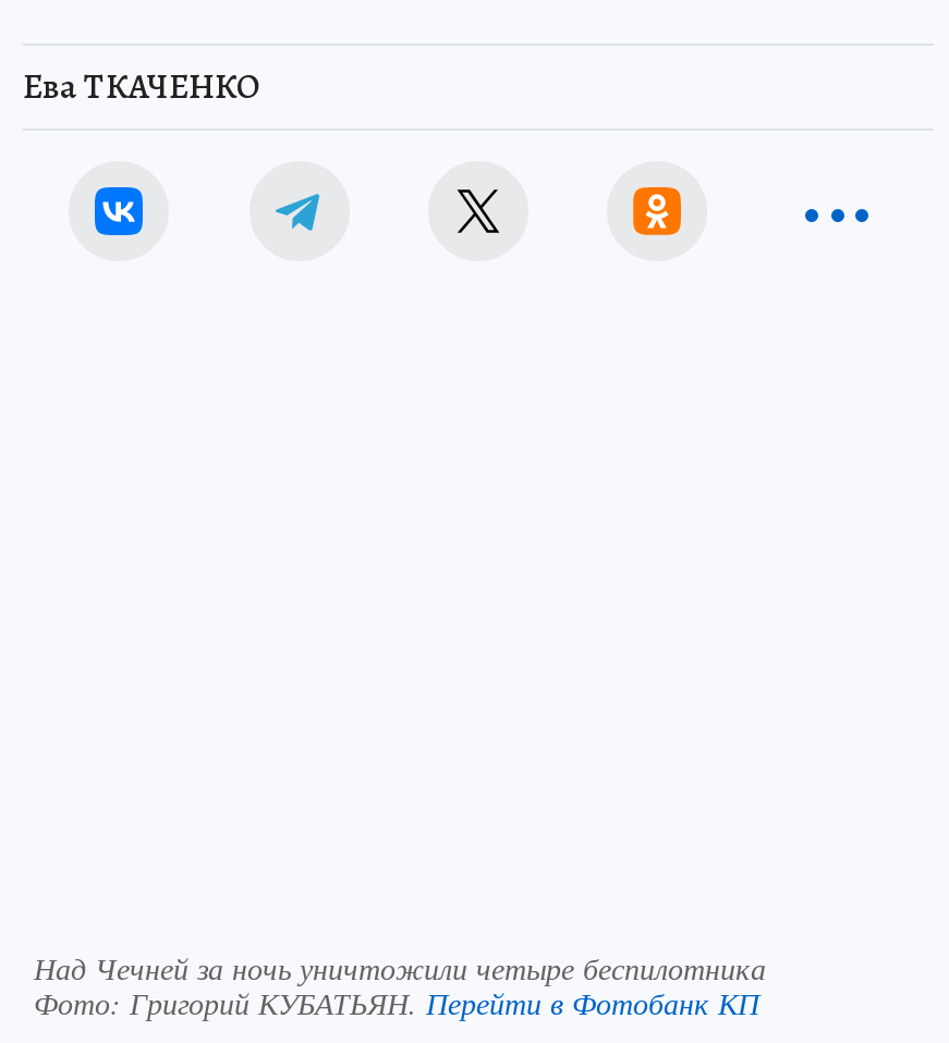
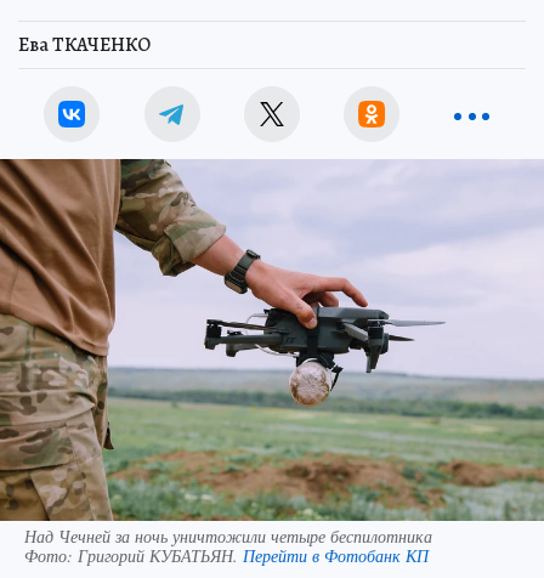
none -> [4,158,540,522] [image]

